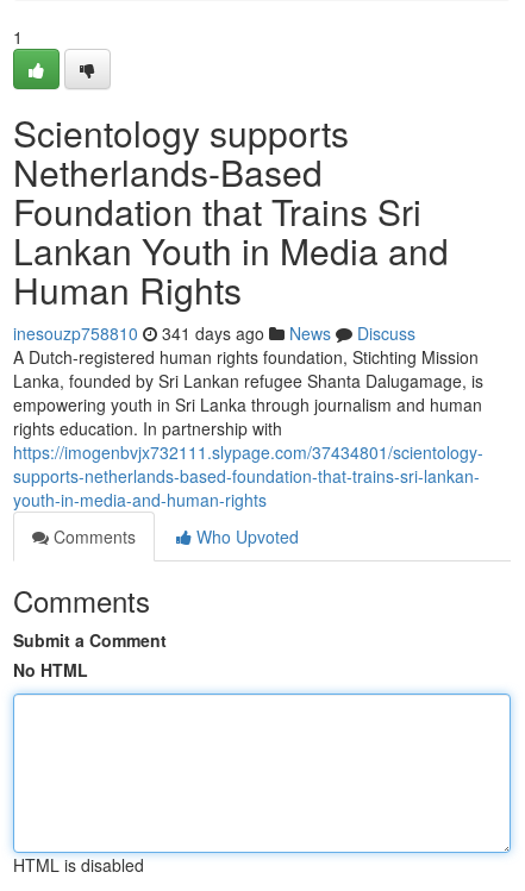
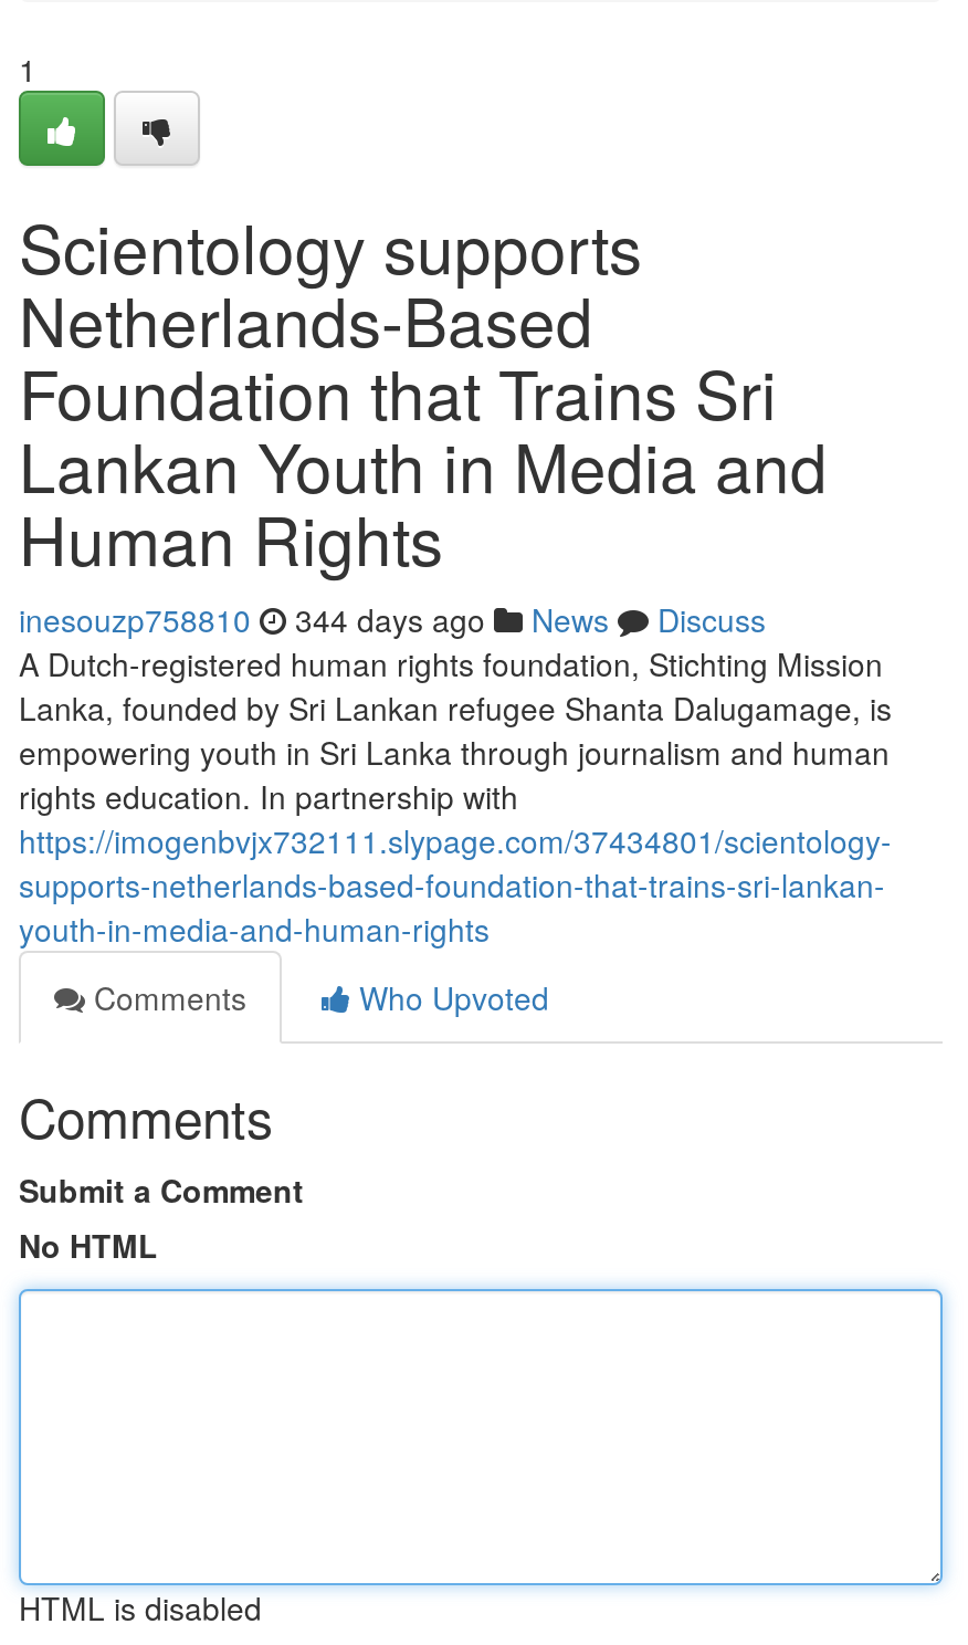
[13,321,415,345] inesouzp758810 341 days ago News Discuss -> [19,597,766,641] inesouzp758810 344 days ago News Discuss

